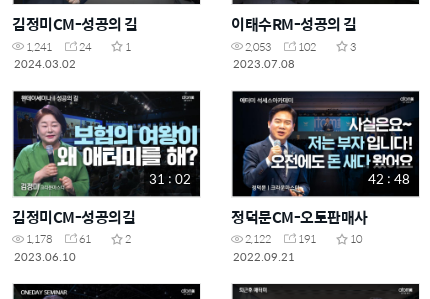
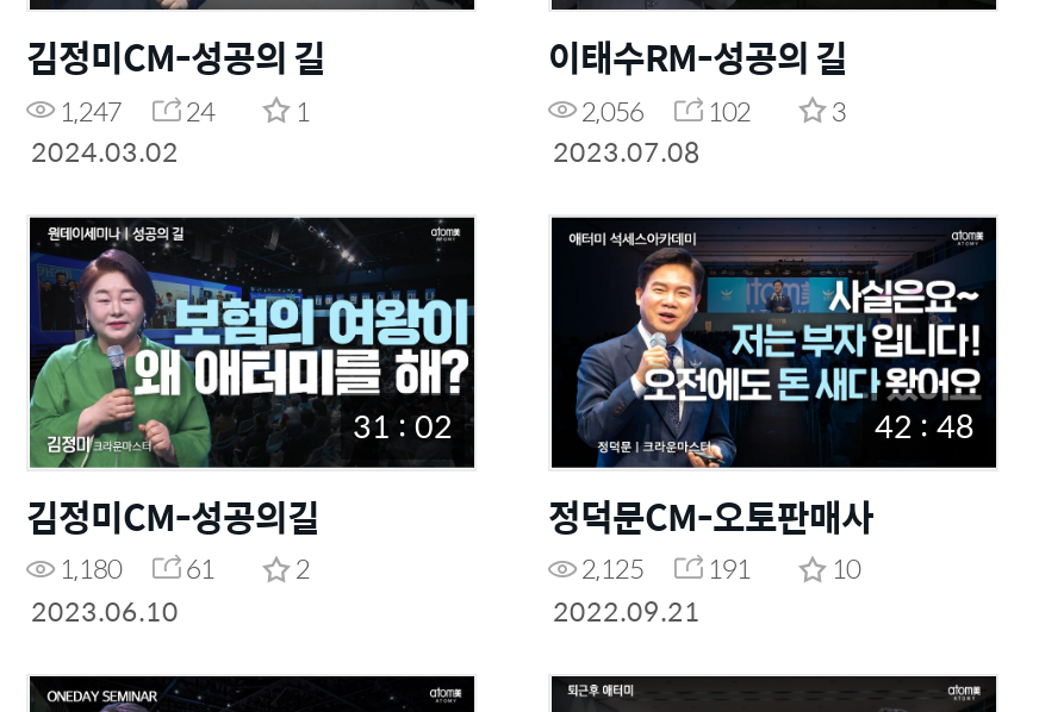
[26,38,131,55] 1,241 24 1 -> [60,90,310,130] 1,247 24 1
[245,38,356,55] 2,053 102 3 -> [581,90,846,130] 2,056 102 3
[26,230,131,247] 1,178 61 2 -> [60,548,310,588] 1,180 61 2
[245,230,362,247] 2,122 191 10 -> [581,548,860,588] 2,125 191 10

